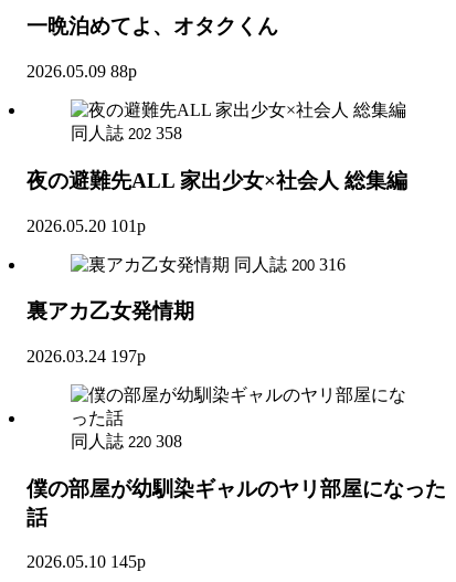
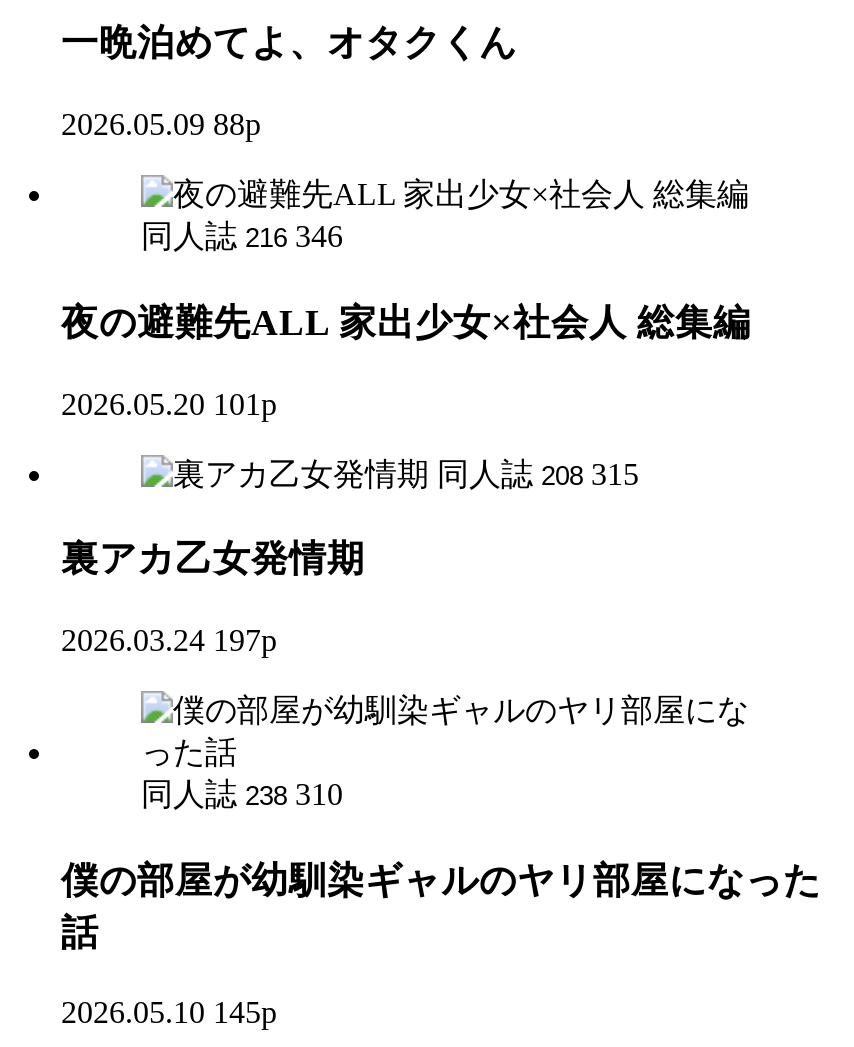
[71,124,182,143] 同人誌 202 358 -> [141,219,343,253] 同人誌 216 346
[234,255,346,273] 同人誌 200 316 -> [437,456,639,490] 同人誌 208 315
[71,432,182,450] 同人誌 220 308 -> [141,777,343,811] 同人誌 238 310

